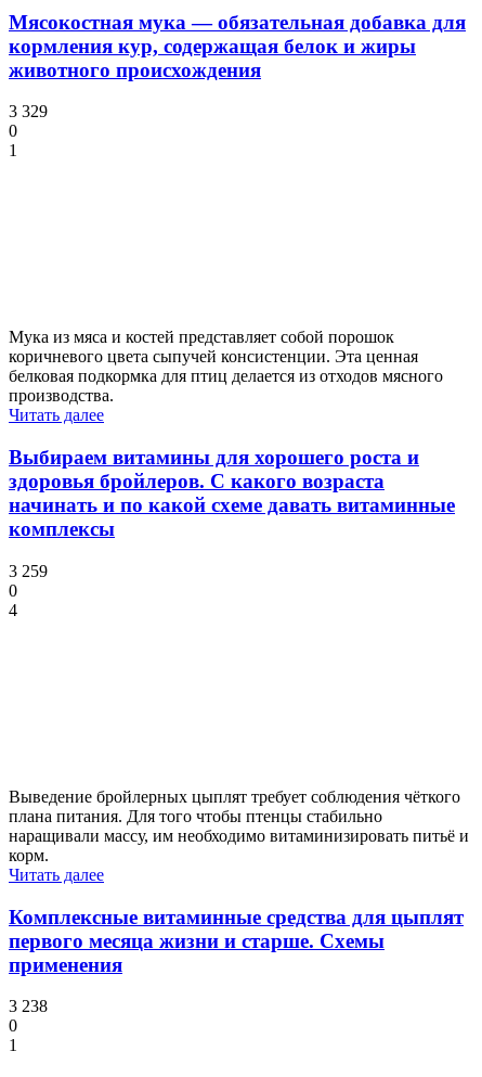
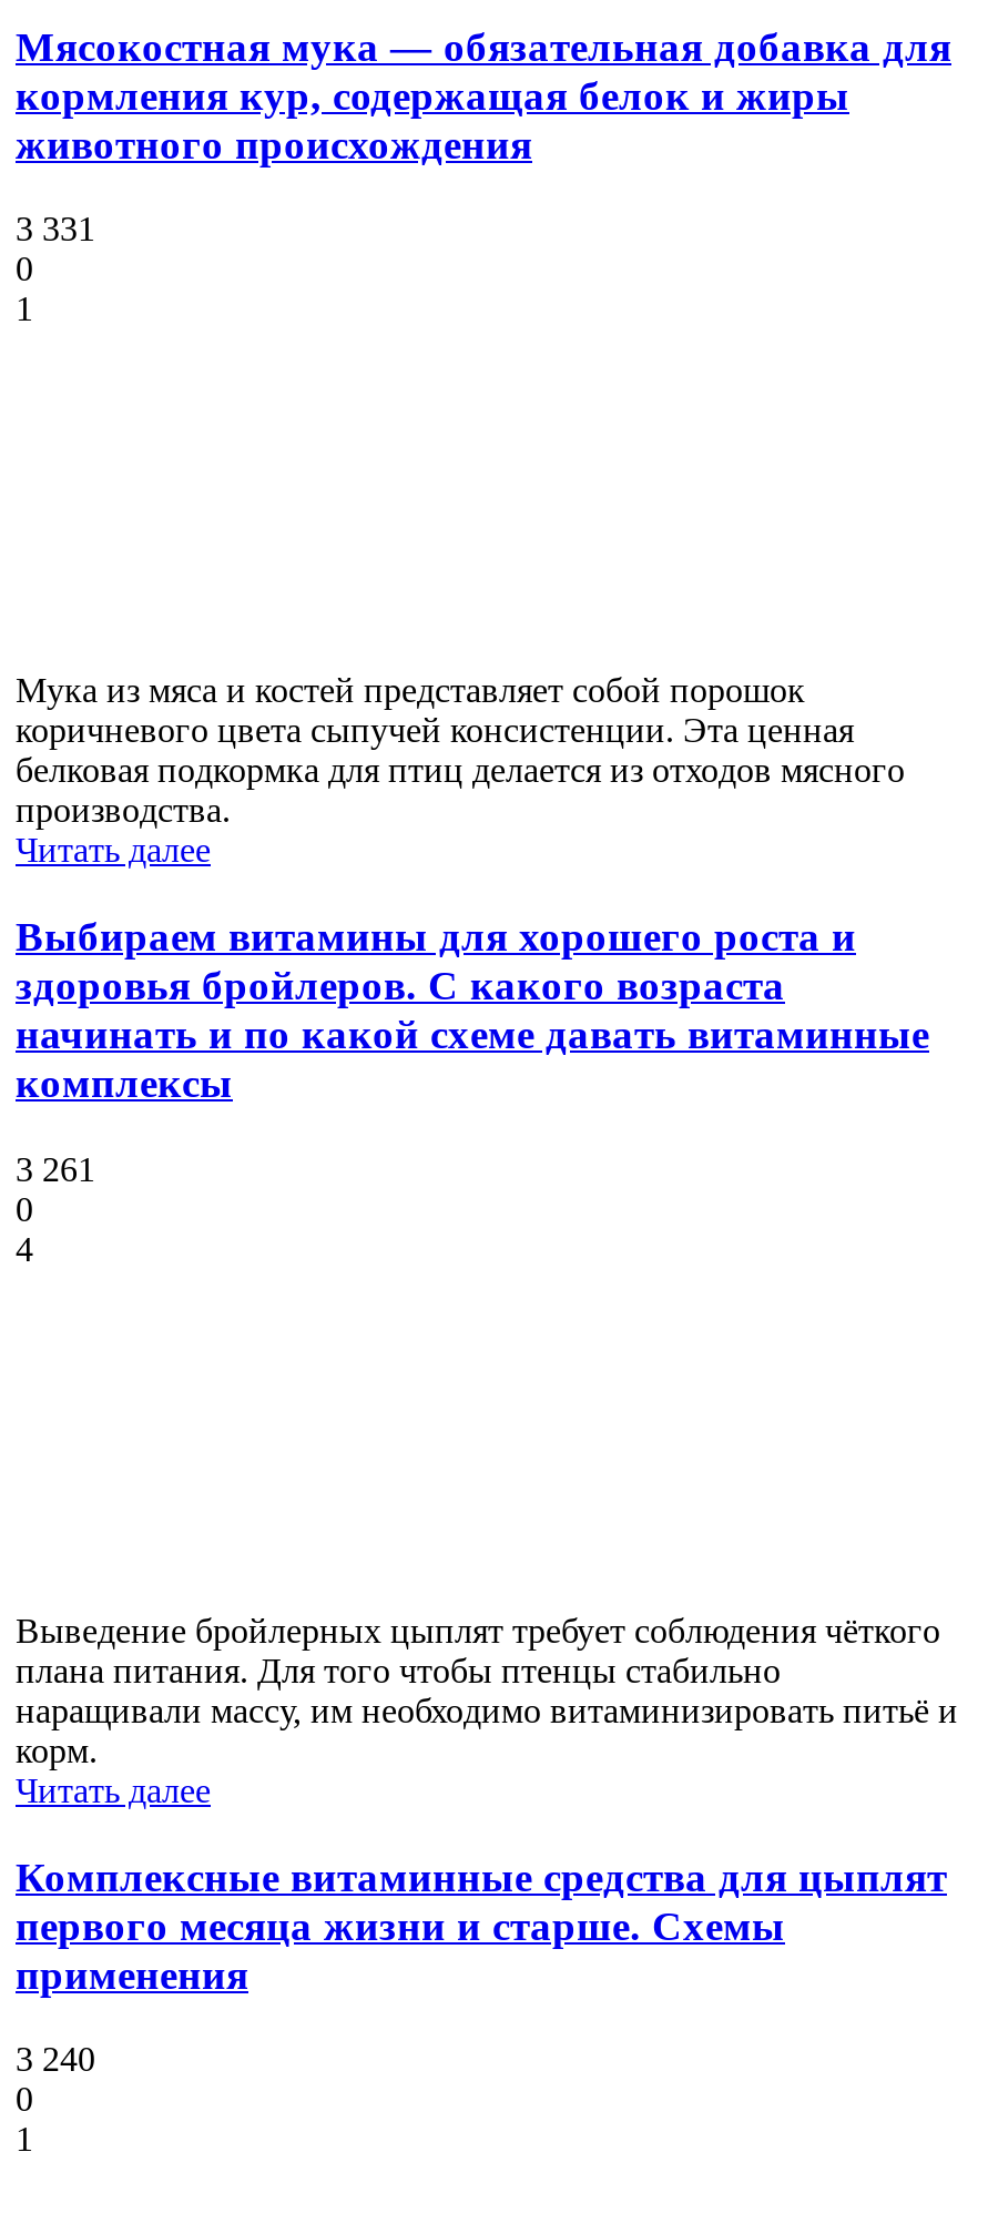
[9,102,48,121] 3 329 -> [16,211,95,248] 3 331
[9,562,48,580] 3 259 -> [16,1150,95,1188] 3 261
[9,997,48,1015] 3 238 -> [16,2040,95,2078] 3 240

